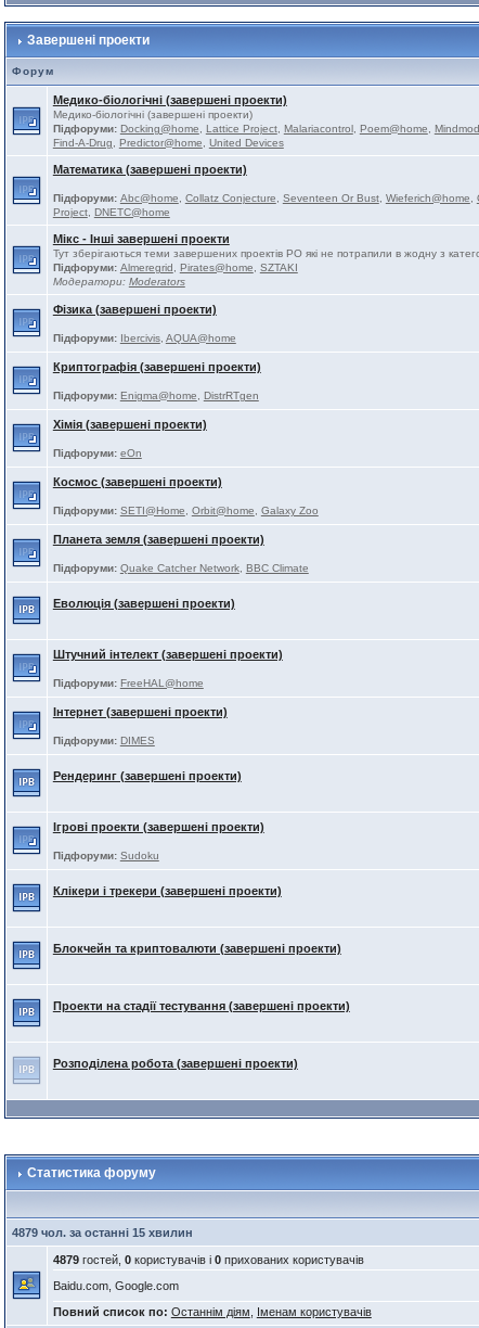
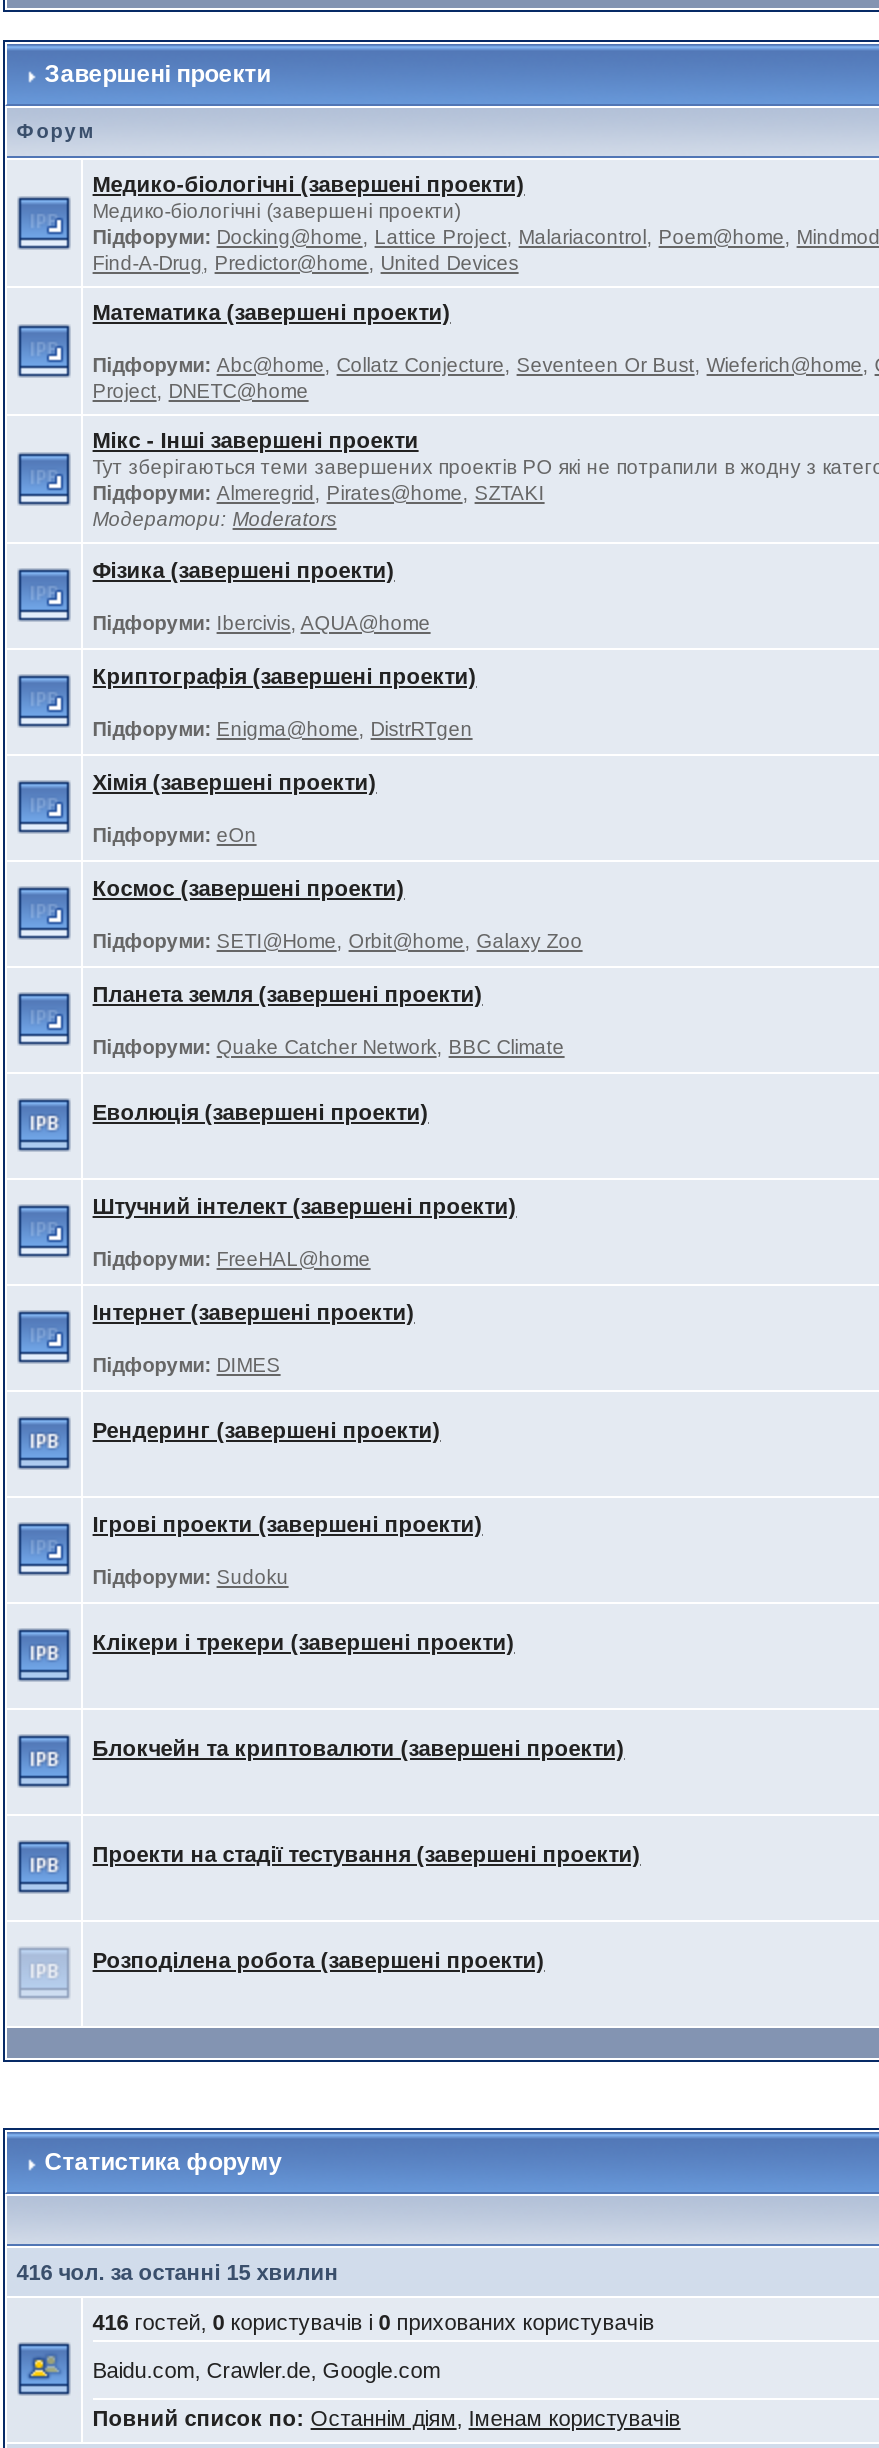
[12,1226,193,1239] 4879 чол. за останні 15 хвилин -> [17,2260,339,2284] 416 чол. за останні 15 хвилин
[53,1253,364,1266] 4879 гостей, 0 користувачів і 0 прихованих користувачів -> [93,2310,655,2334] 416 гостей, 0 користувачів і 0 прихованих користувачів
[53,1279,179,1292] Baidu.com, Google.com -> [93,2358,441,2382] Baidu.com, Crawler.de, Google.com

